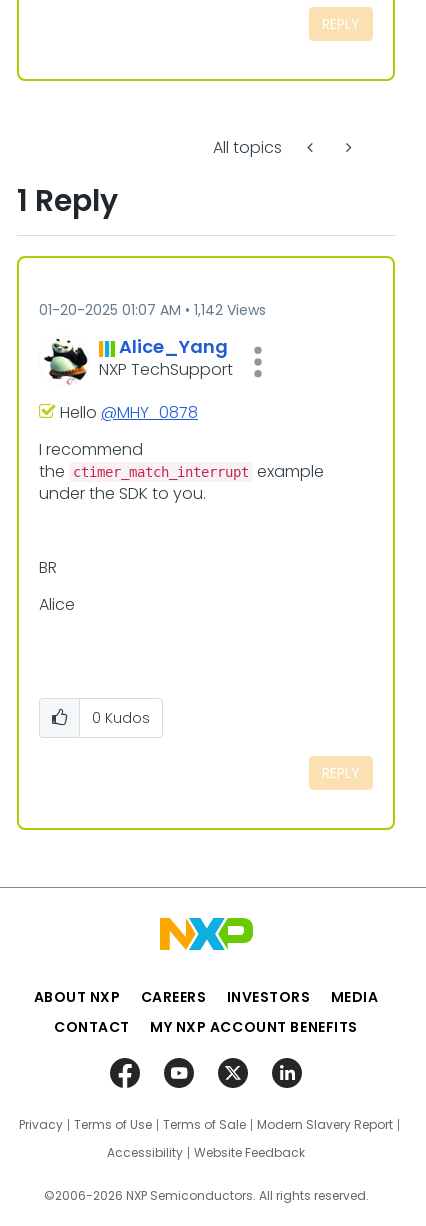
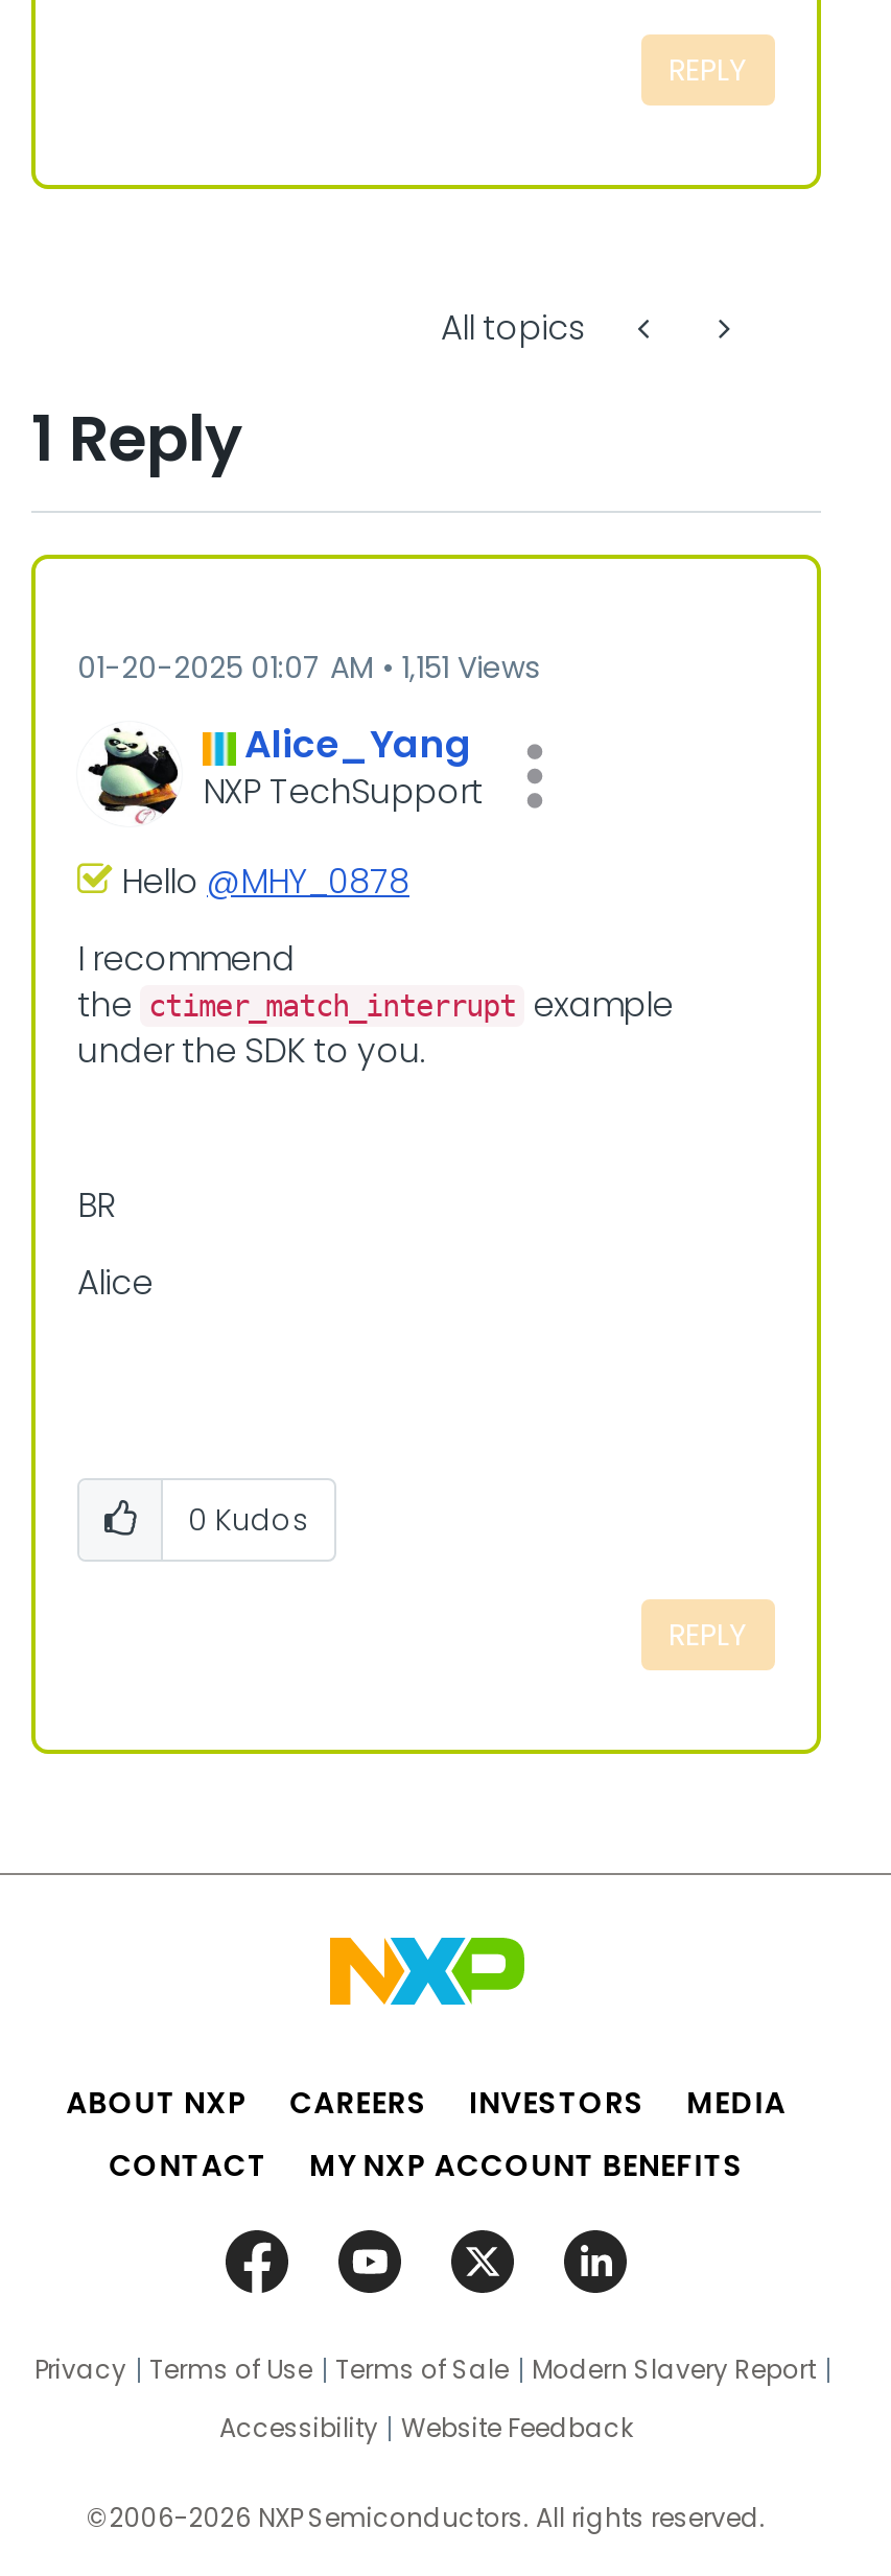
[39,300,266,320] 01-20-2025 01:07 AM 1,142 Views -> [77,647,539,688] 01-20-2025 01:07 AM 1,151 Views

